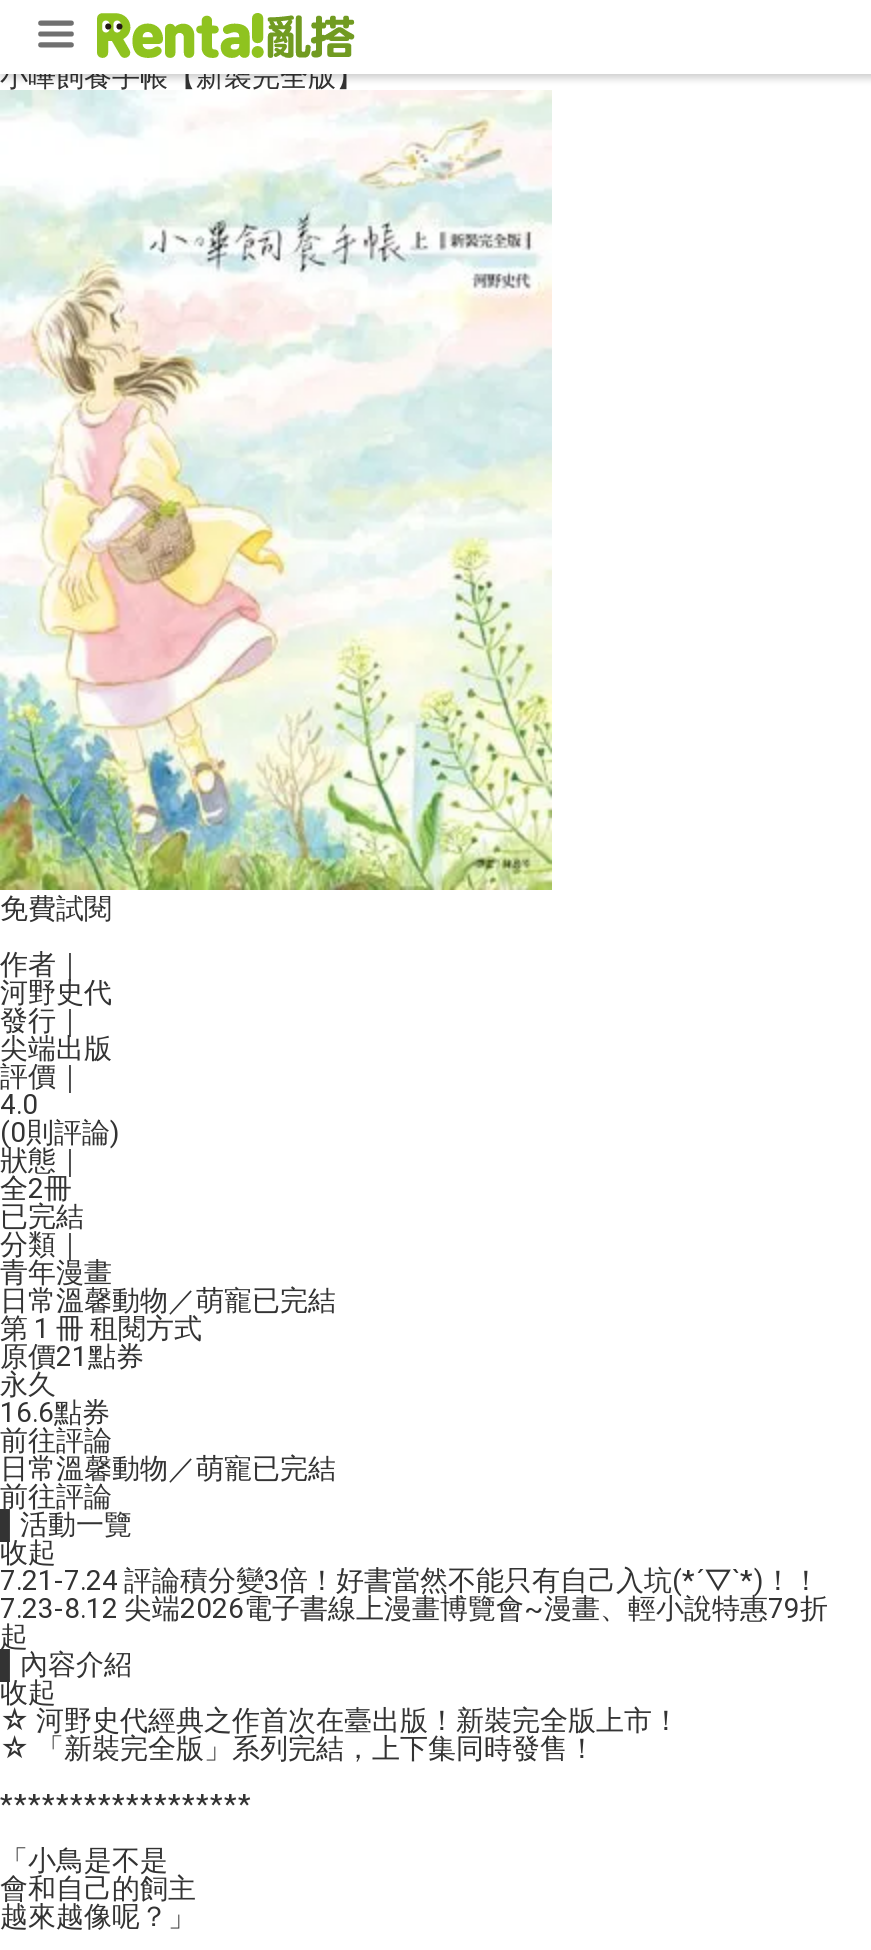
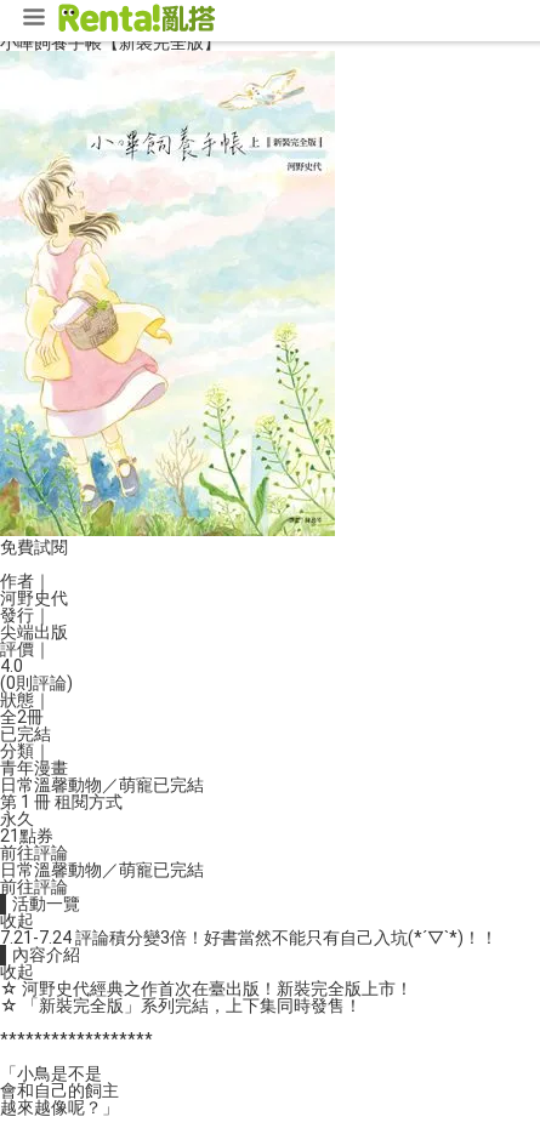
[0,1340,144,1372] 原價21點券 -> none
[0,1396,110,1428] 16.6點券 -> [0,826,53,845] 21點券
[0,1592,828,1652] 7.23-8.12 尖端2026電子書線上漫畫博覽會~漫畫、輕小說特惠79折 | 起 -> none

